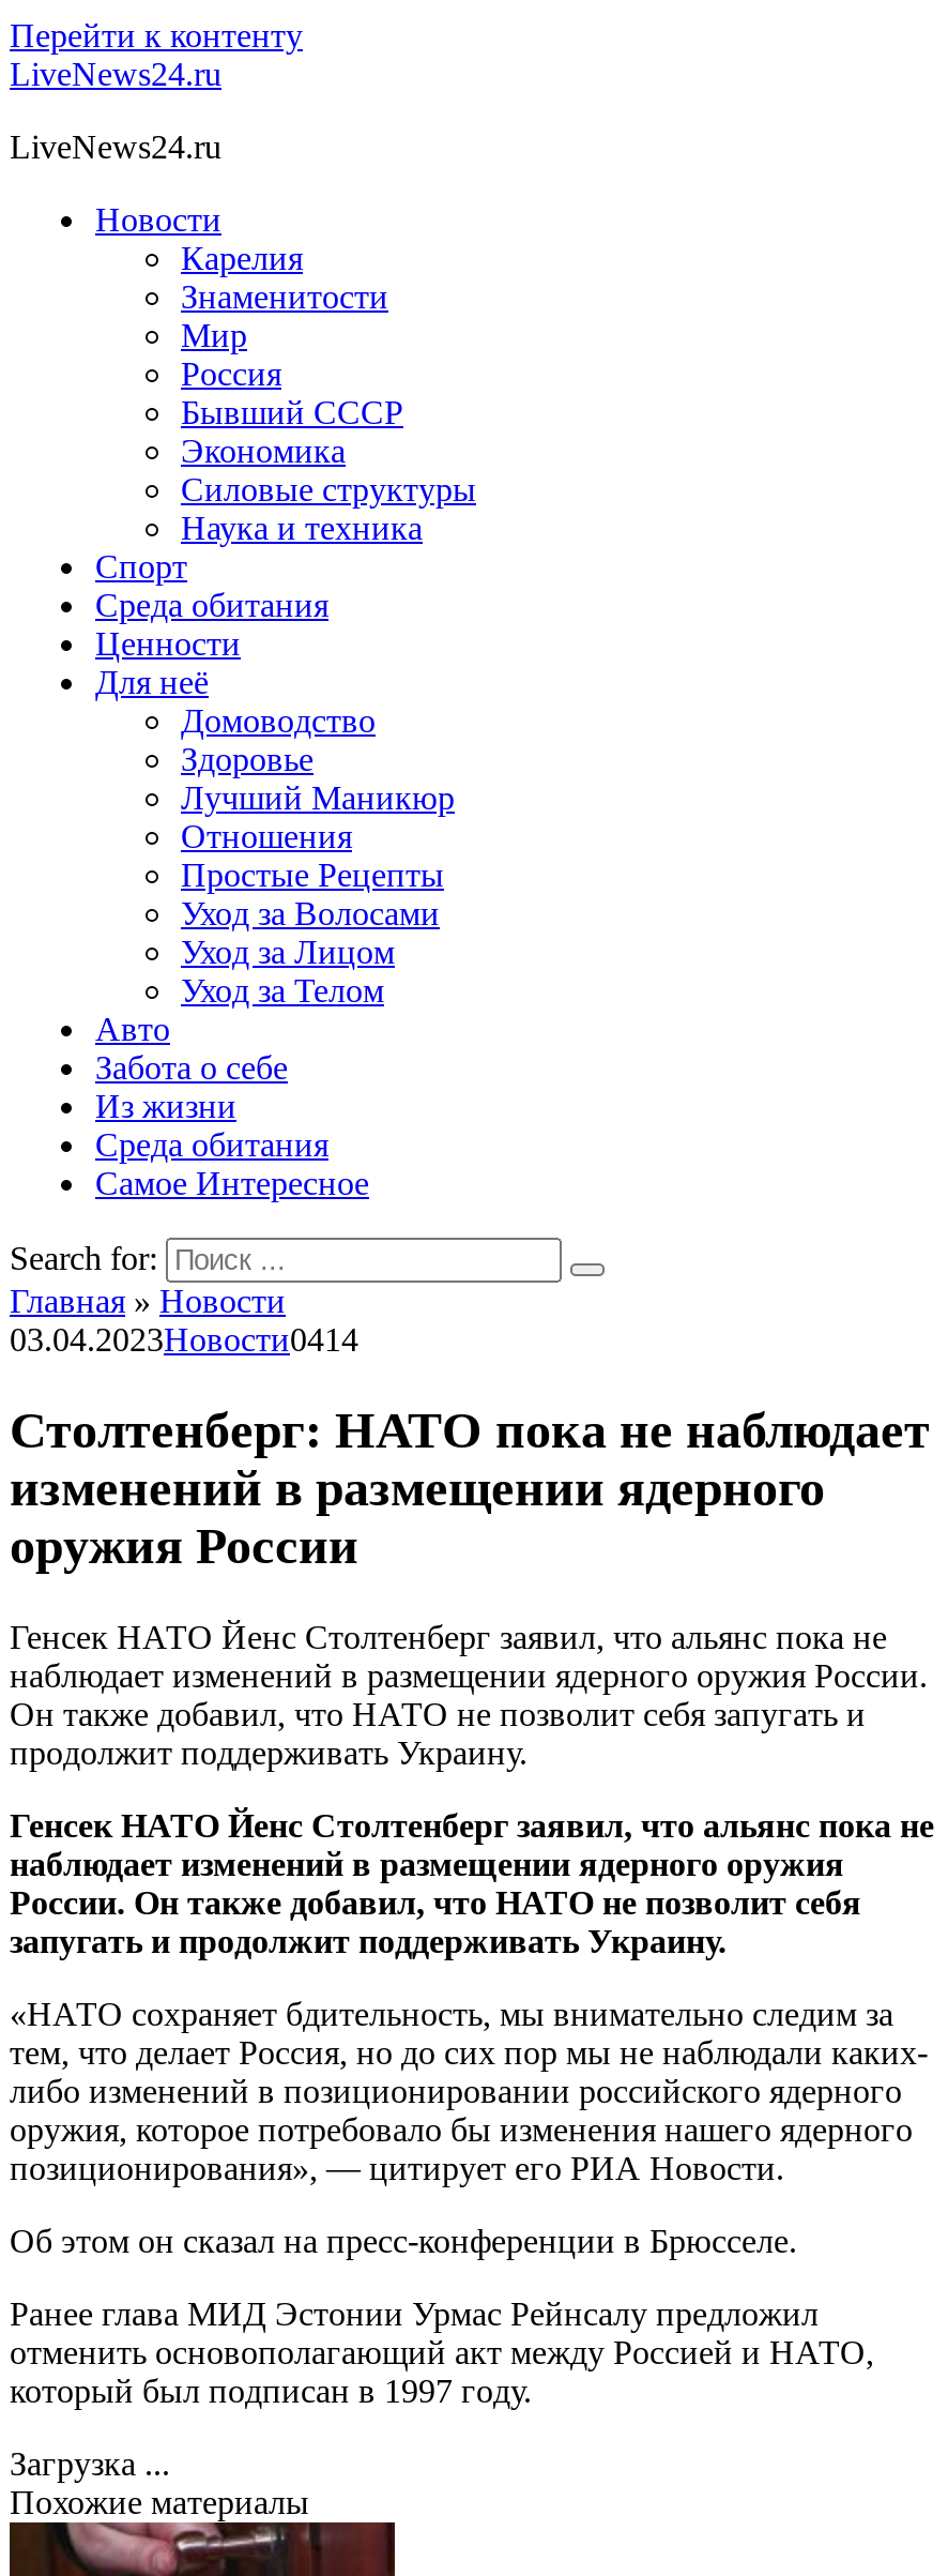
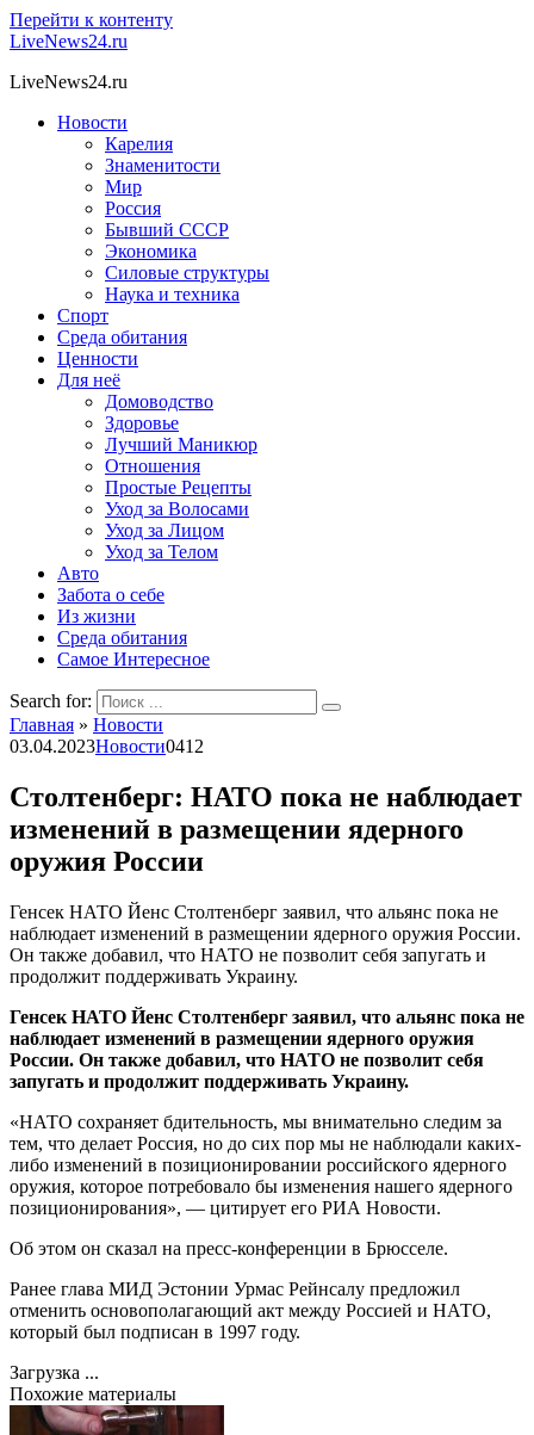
[10,1321,358,1358] 03.04.2023Новости0414 -> [10,736,204,756] 03.04.2023Новости0412

